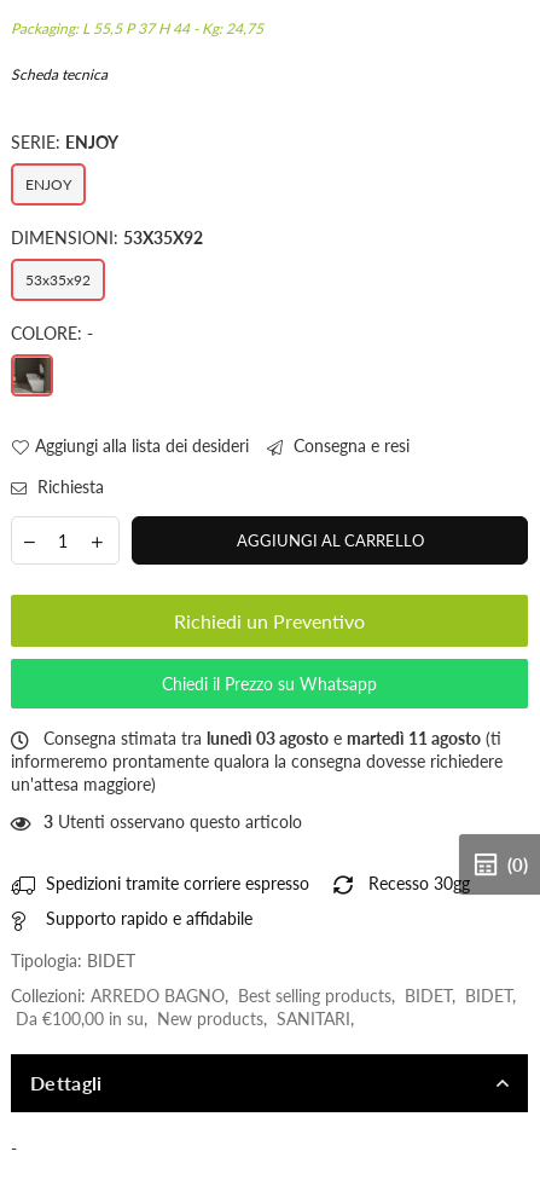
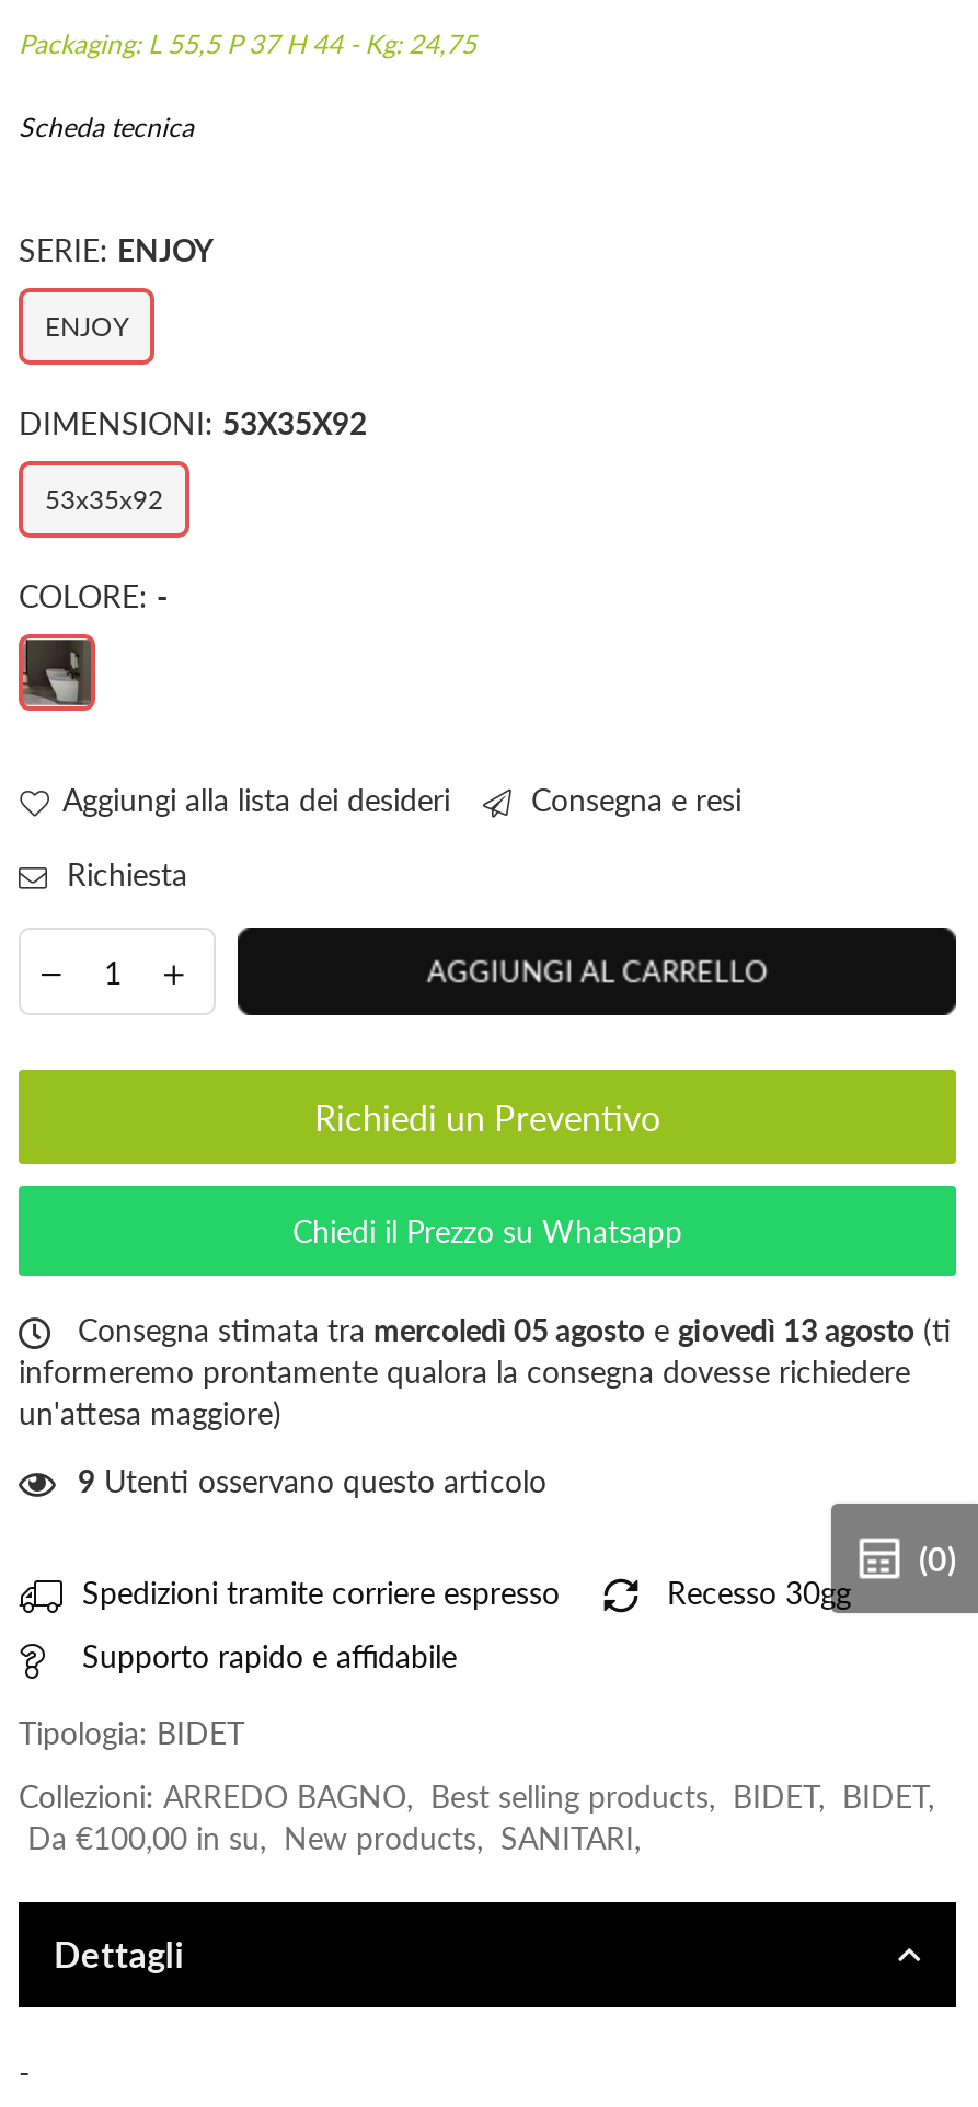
[39,728,501,748] Consegna stimata tra lunedì 03 agosto e martedì 11 agosto (ti -> [69,1311,952,1348] Consegna stimata tra mercoledì 05 agosto e giovedì 13 agosto (ti
[43,811,302,832] 3 Utenti osservano questo articolo -> [78,1462,546,1499] 9 Utenti osservano questo articolo

